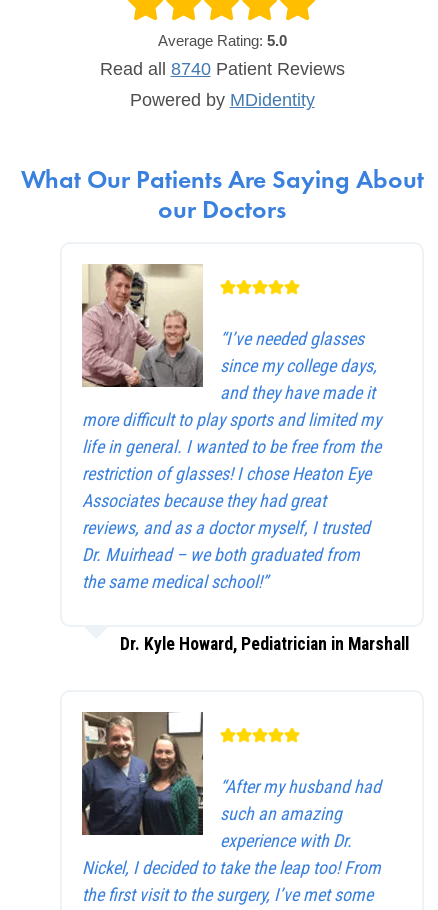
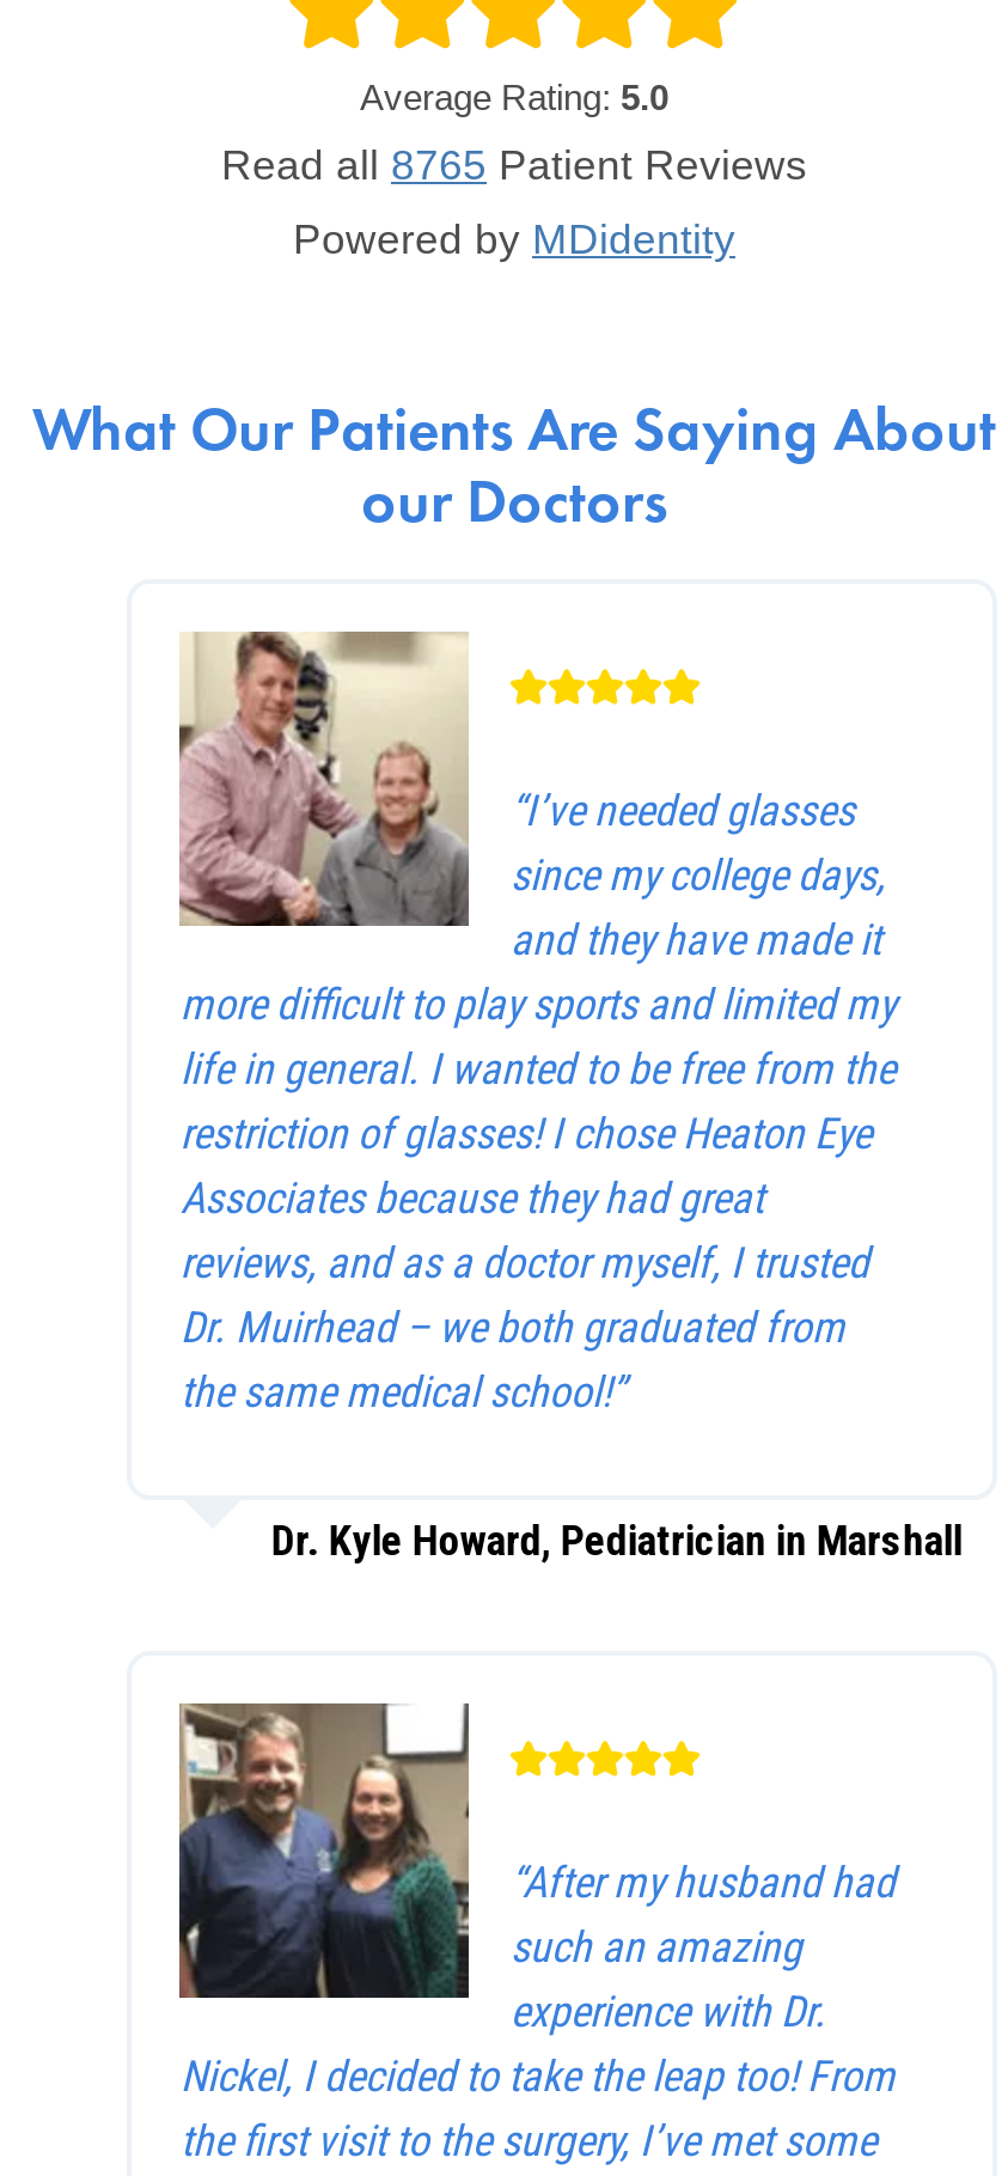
[99,59,344,79] Read all 8740 Patient Reviews -> [221,142,807,190] Read all 8765 Patient Reviews

